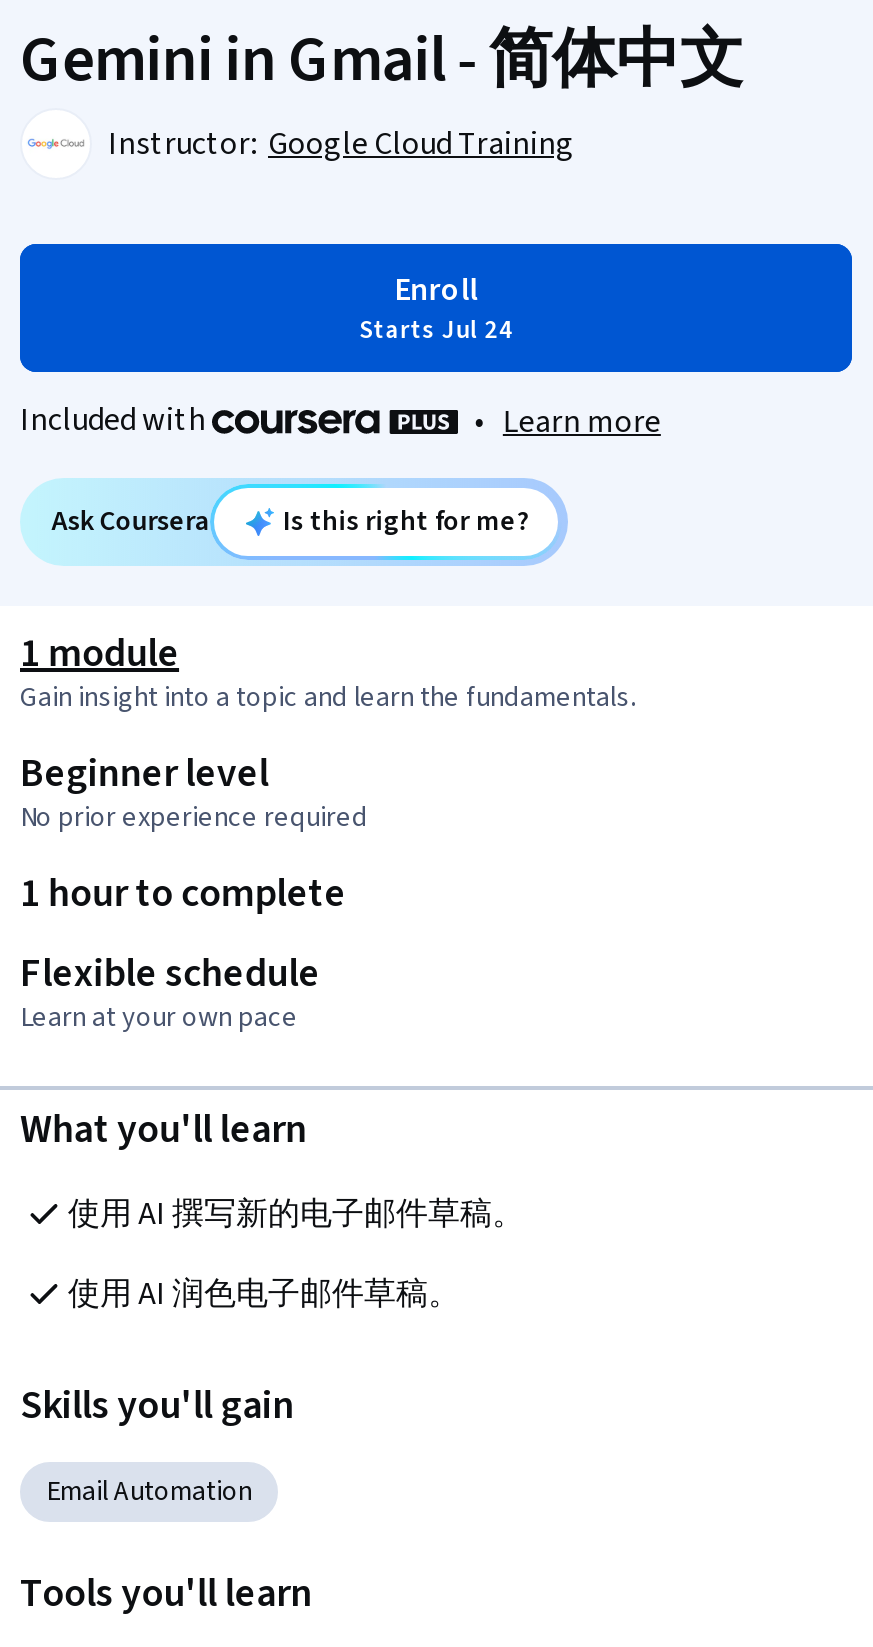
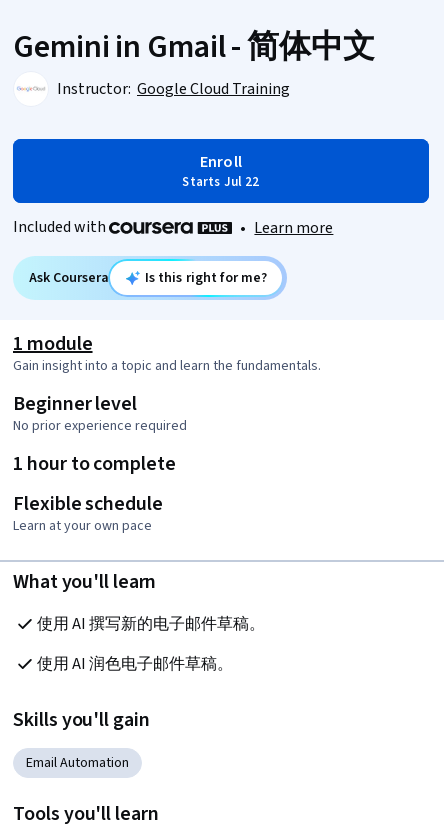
[359,312,513,348] Starts Jul 24 -> [182,173,259,191] Starts Jul 22

